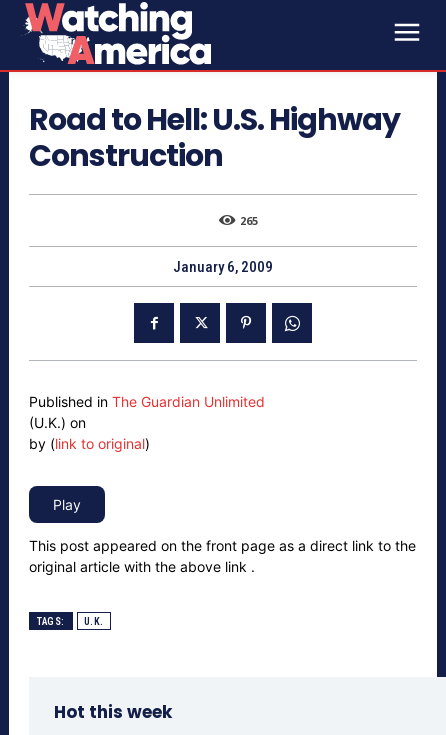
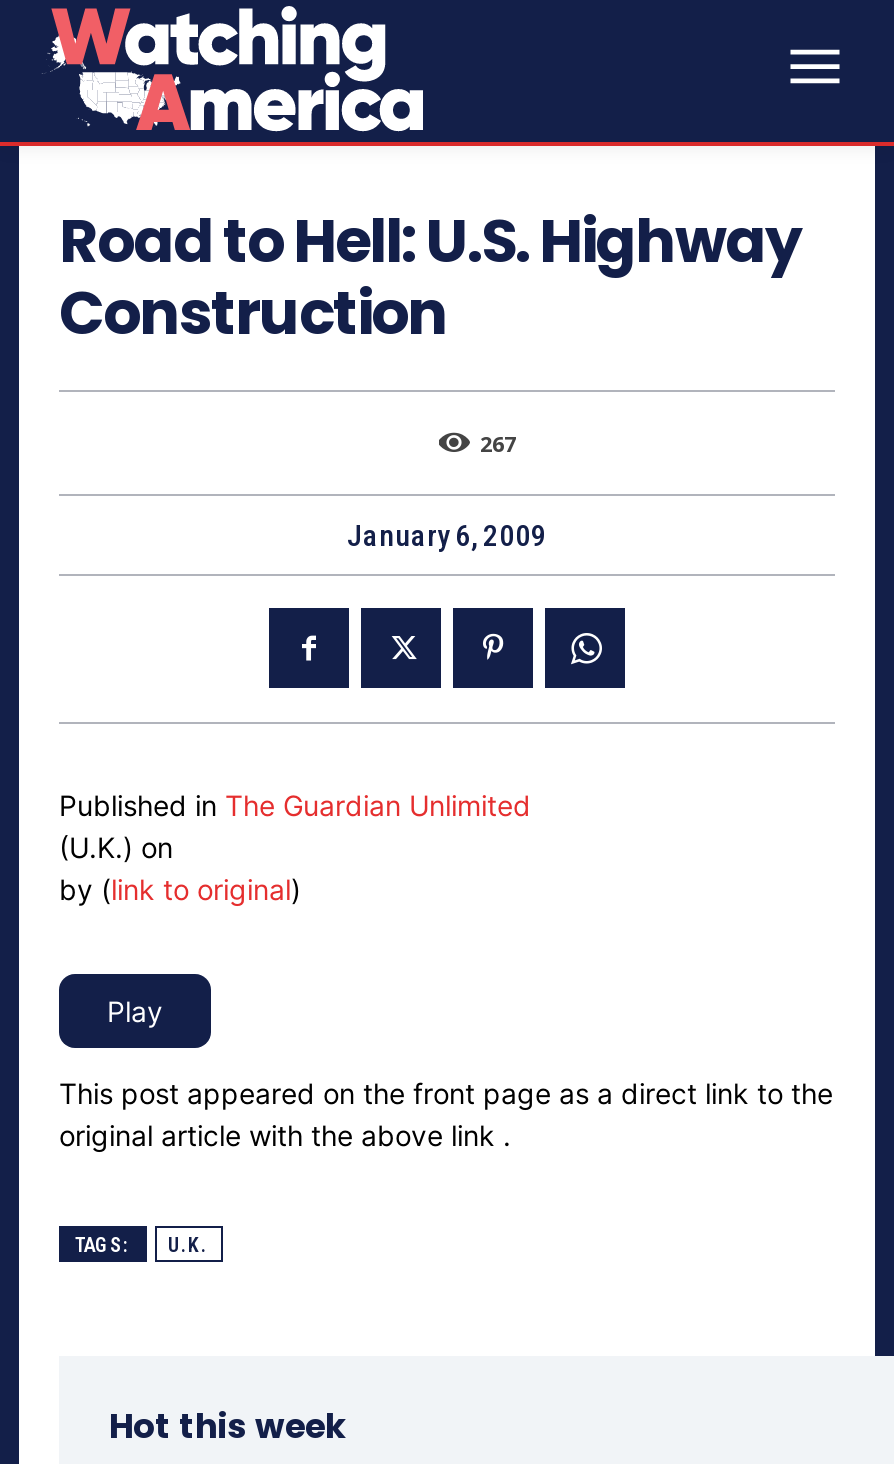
[239,213,257,228] 265 -> [480,428,516,458] 267

